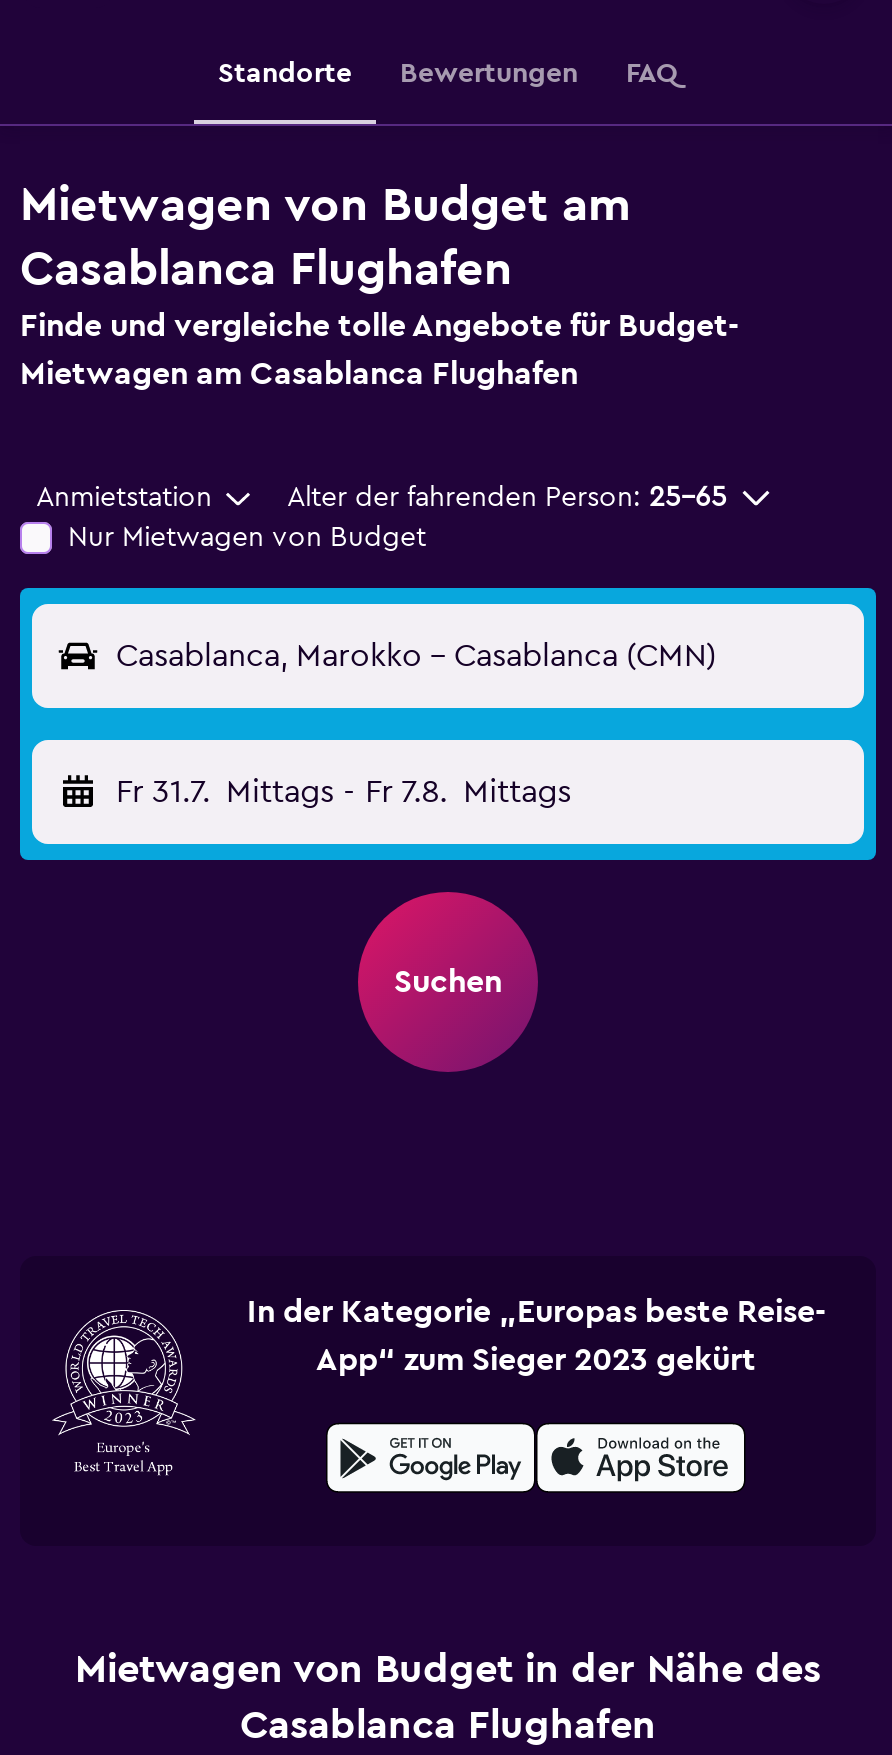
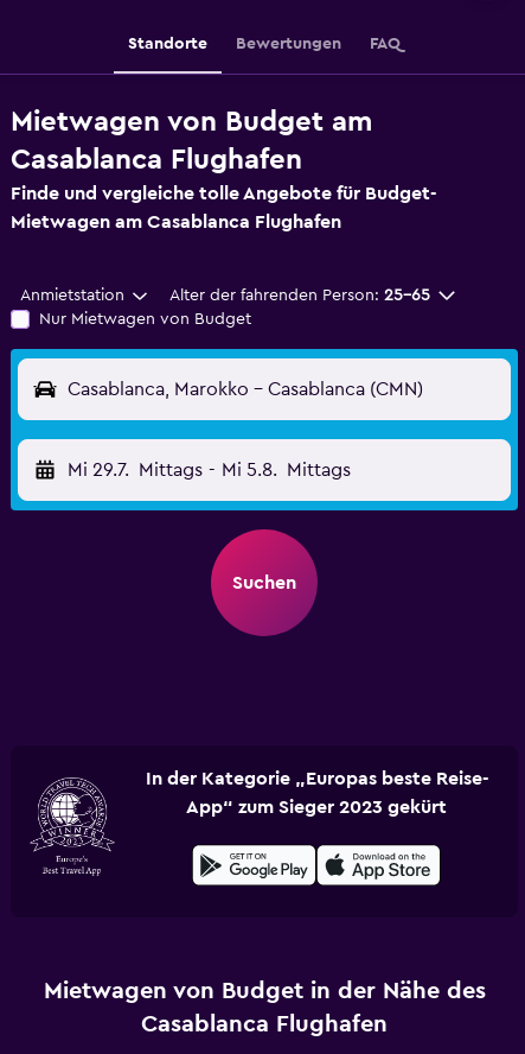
[116,776,571,808] Fr 31.7. Mittags - Fr 7.8. Mittags -> [68,461,350,480] Mi 29.7. Mittags - Mi 5.8. Mittags

